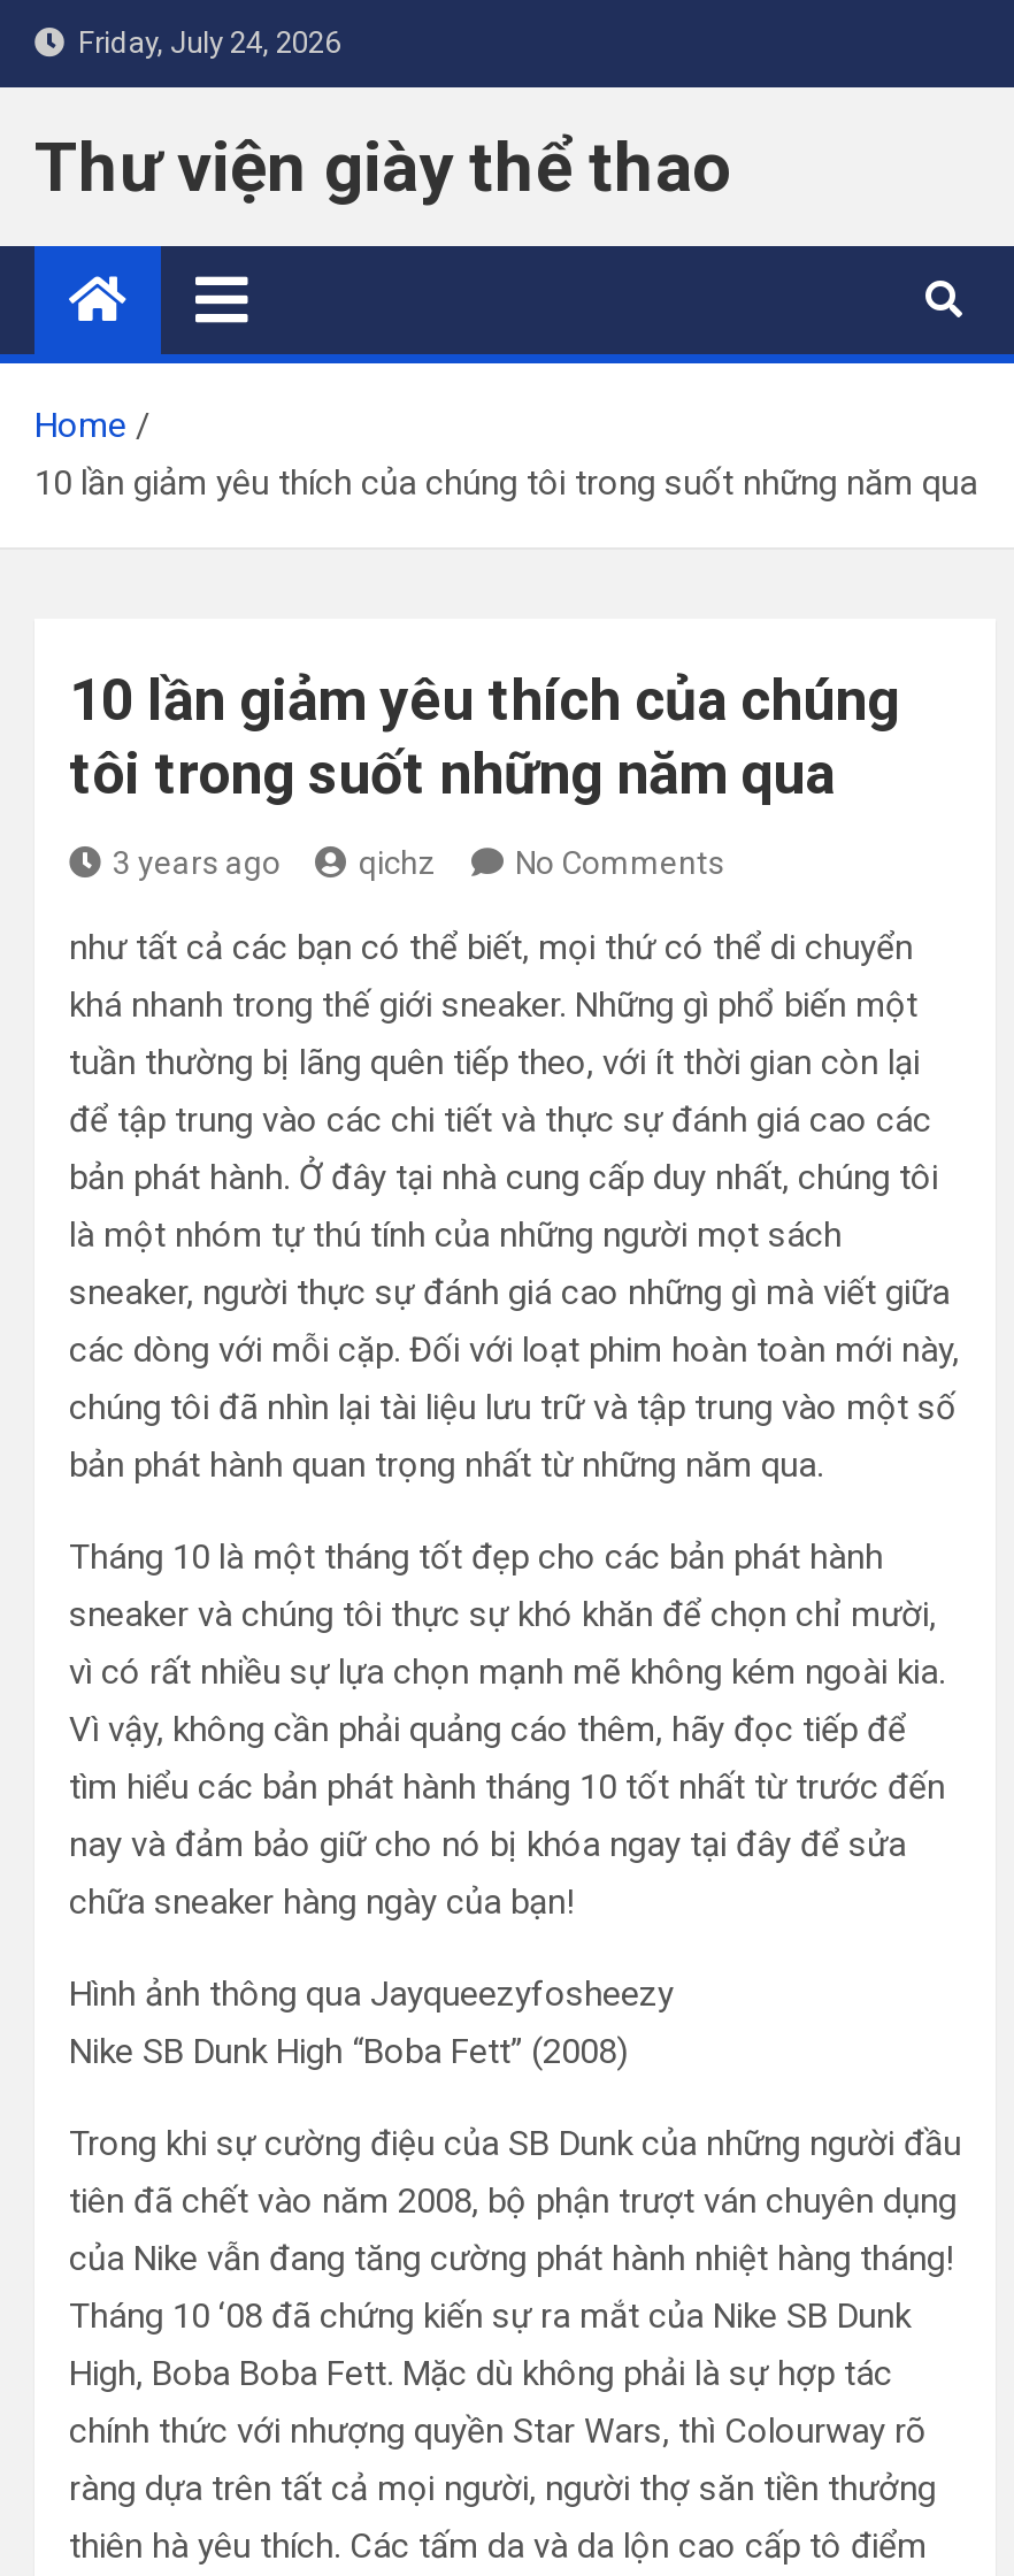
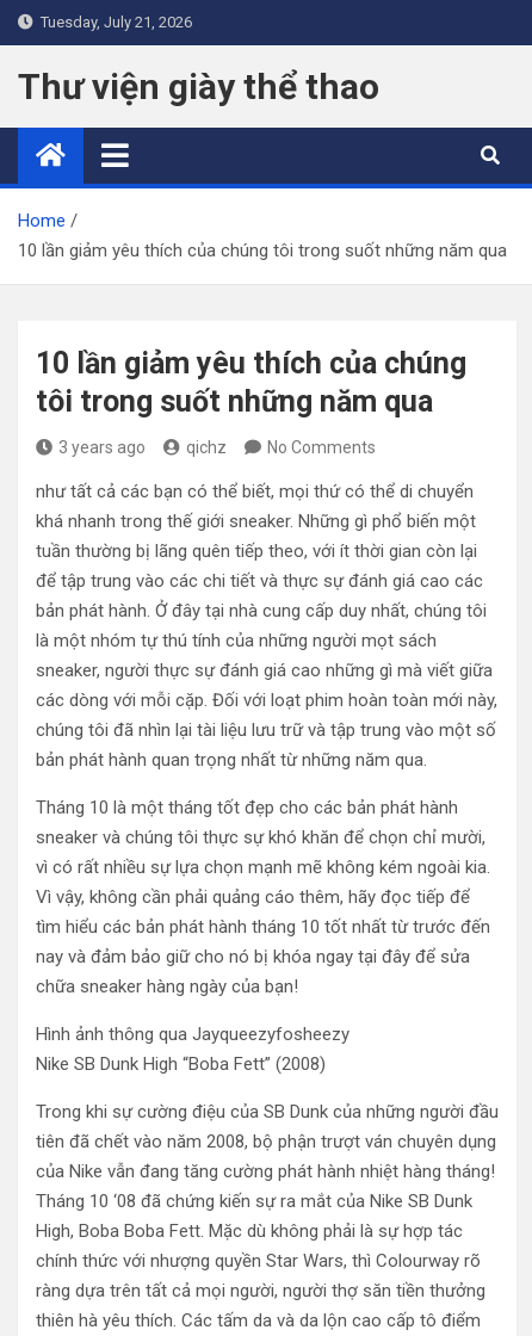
[64,25,340,60] Friday, July 24, 2026 -> [33,13,192,31] Tuesday, July 21, 2026

